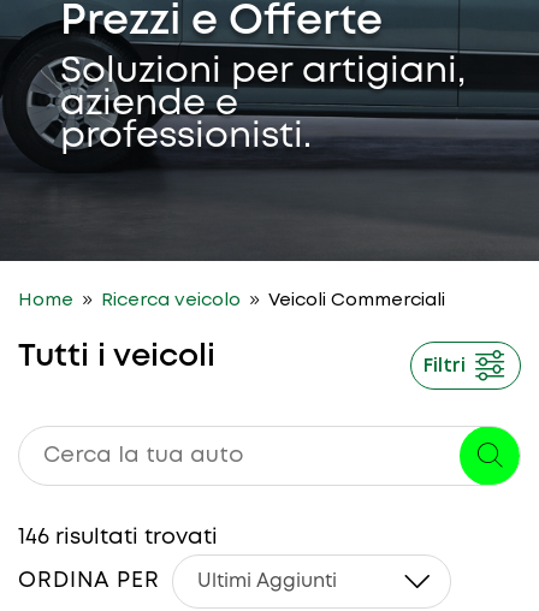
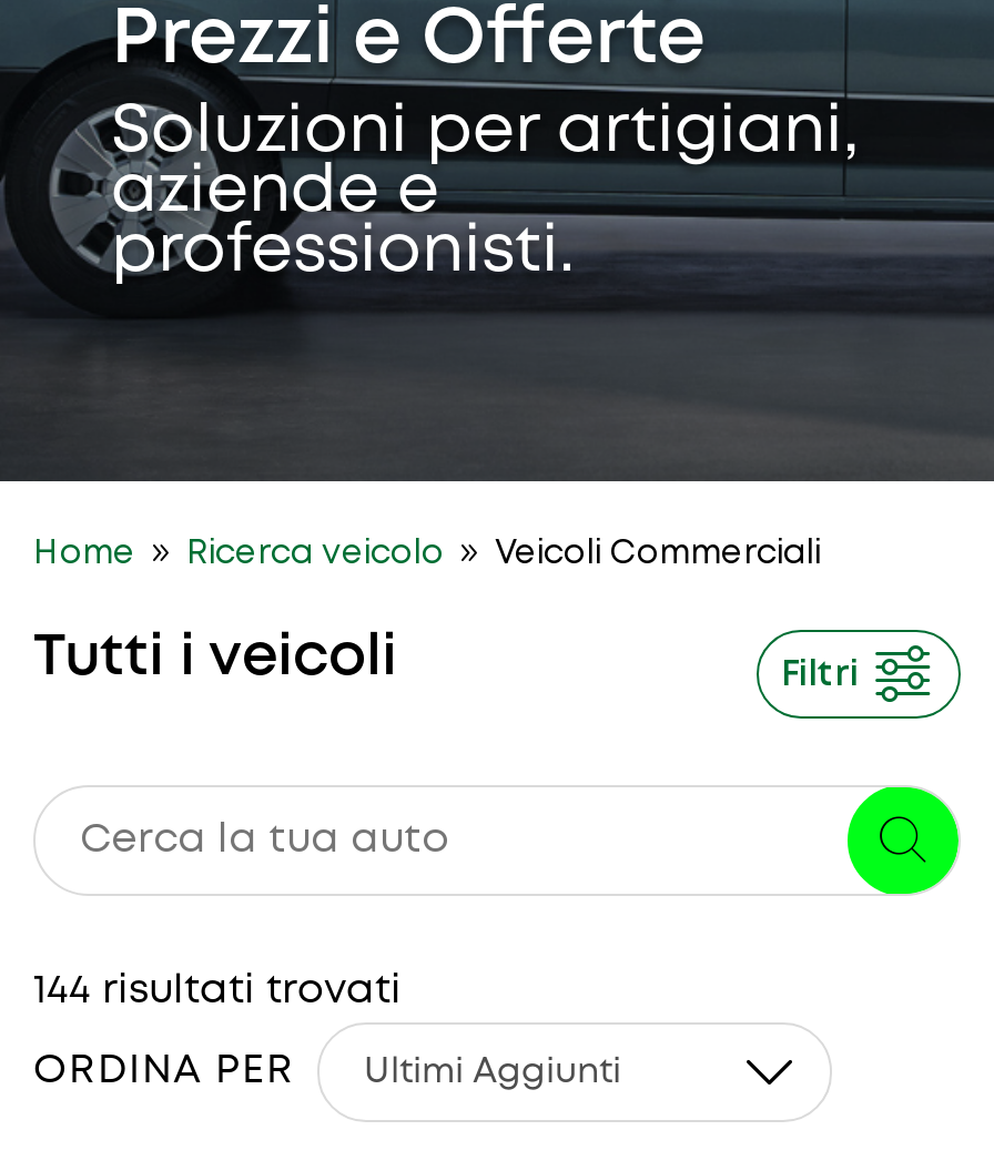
[18,528,218,547] 146 risultati trovati -> [33,974,402,1009] 144 risultati trovati

